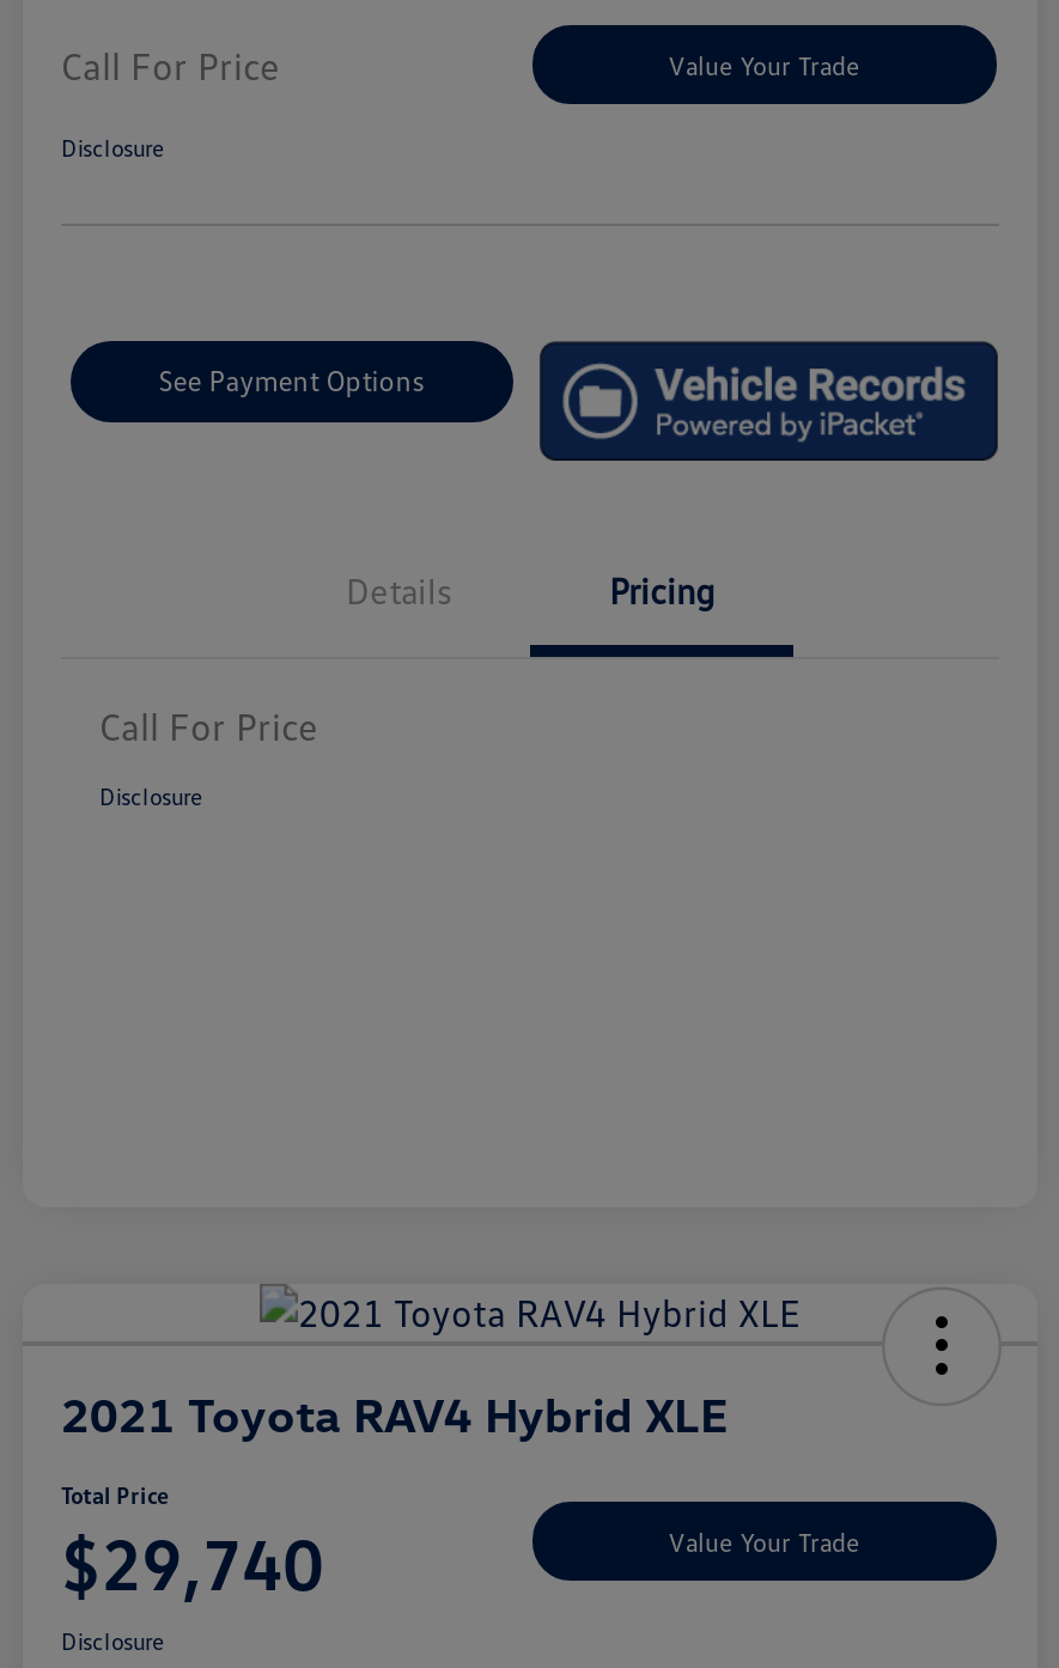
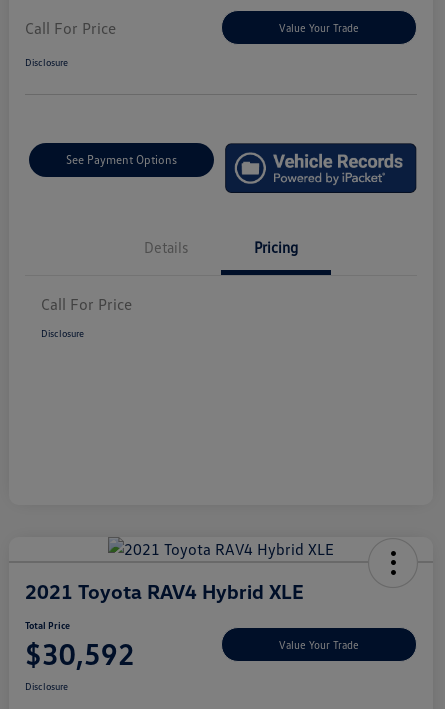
[61,1519,324,1607] $29,740 -> [25,635,135,672] $30,592

